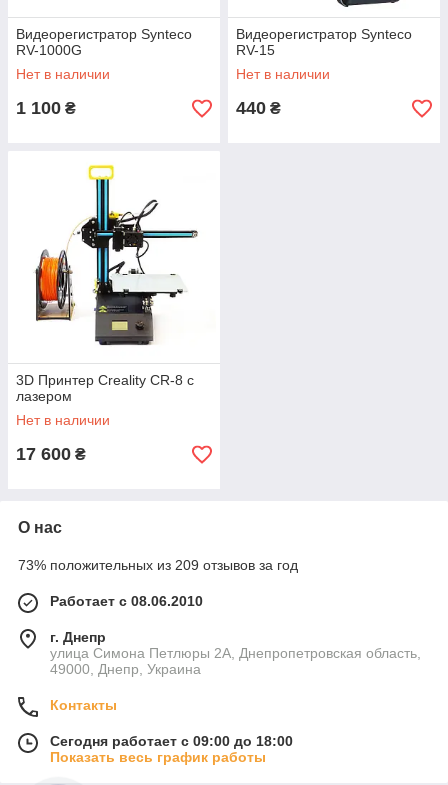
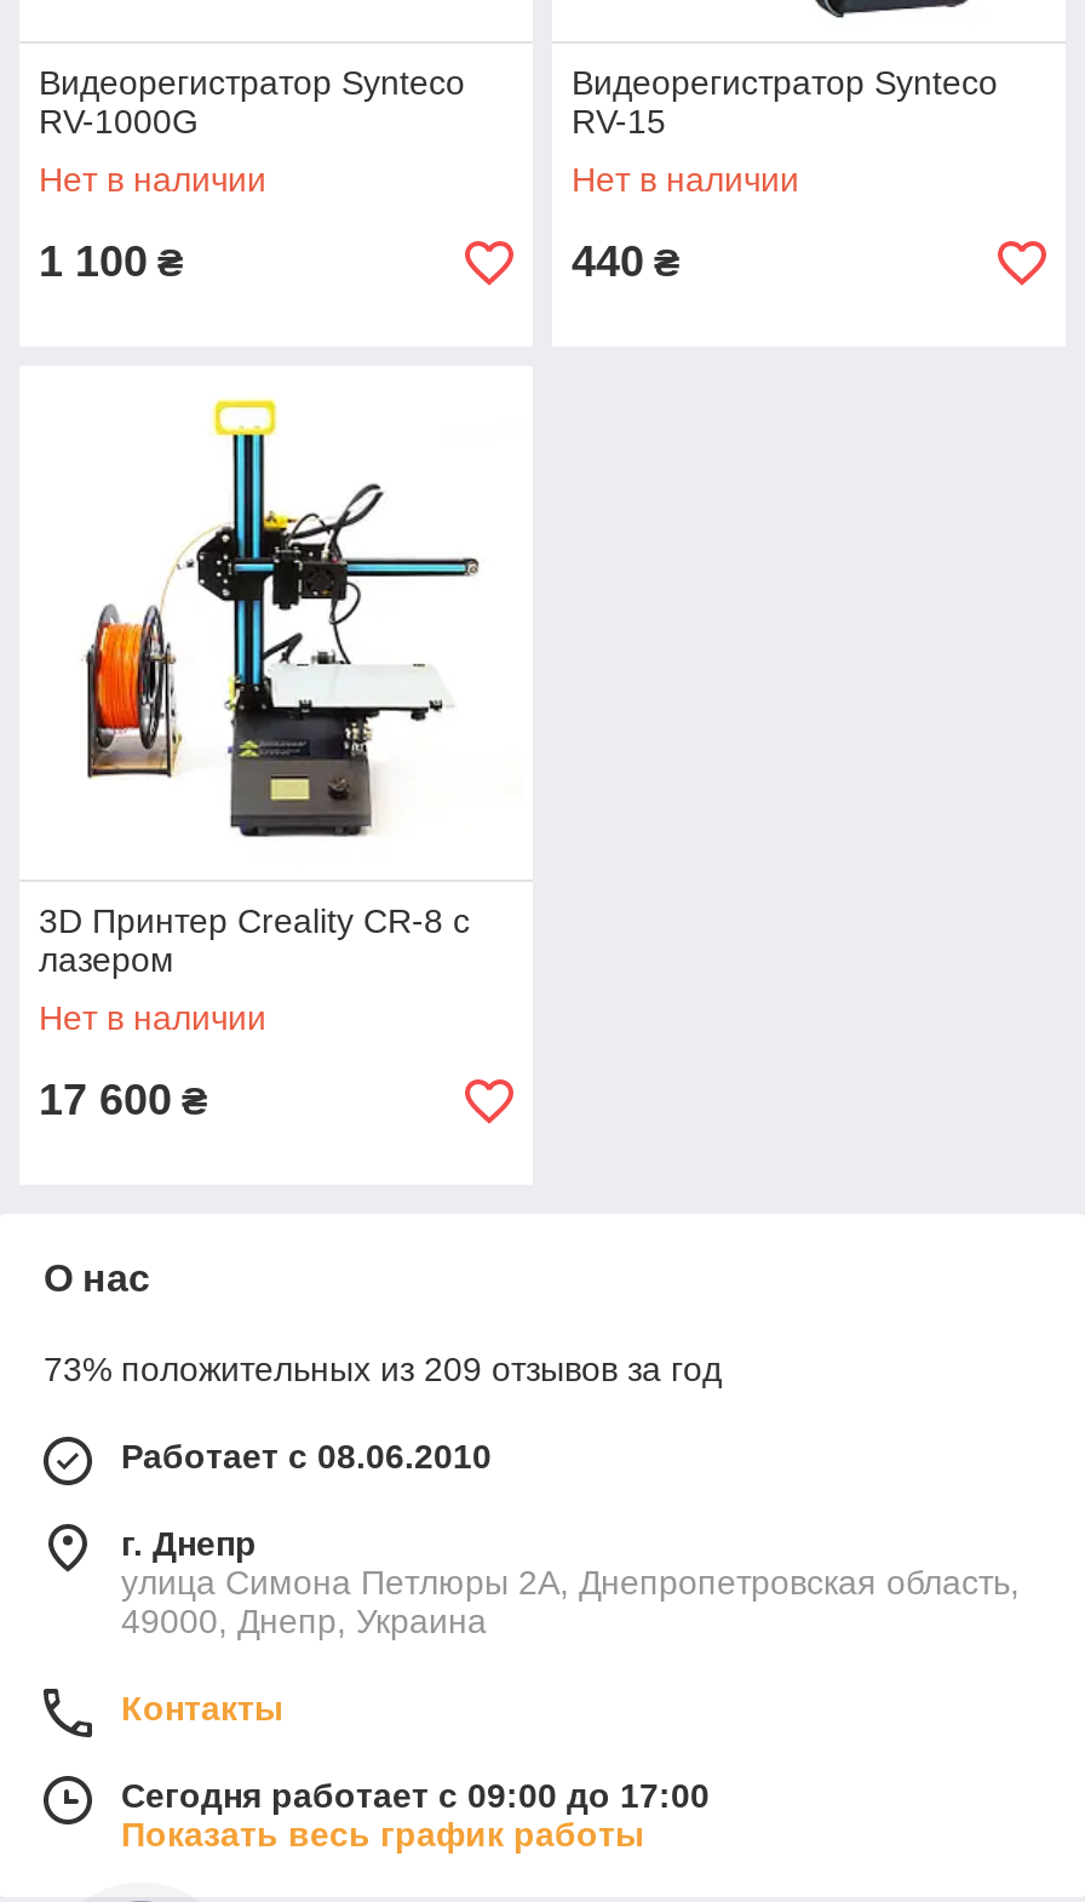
[50,733,293,749] Сегодня работает с 09:00 до 18:00 -> [121,1776,710,1815] Сегодня работает с 09:00 до 17:00

